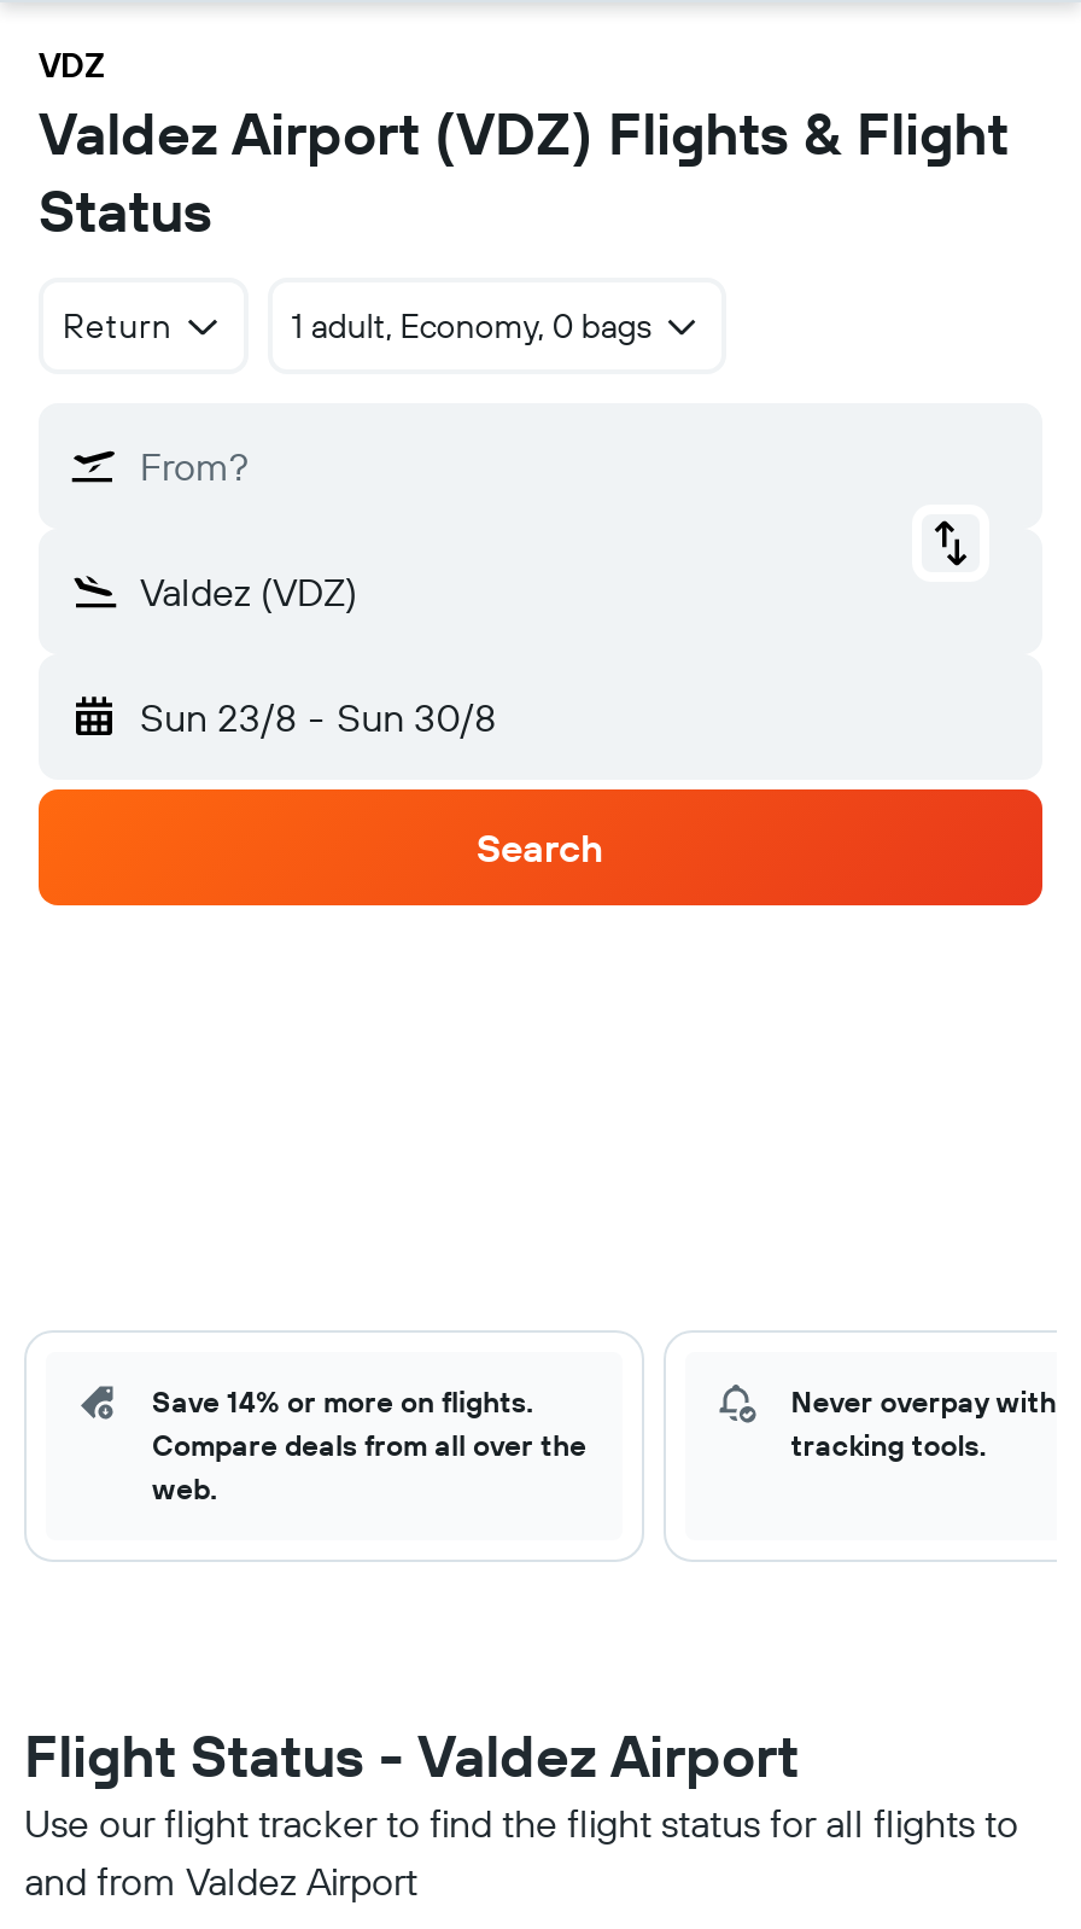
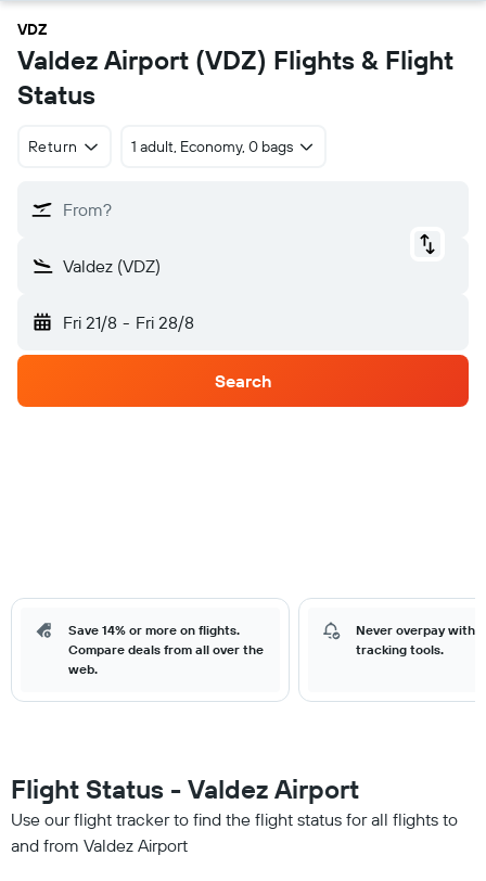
[140,693,496,741] Sun 23/8 - Sun 30/8 -> [63,311,194,333] Fri 21/8 - Fri 28/8

